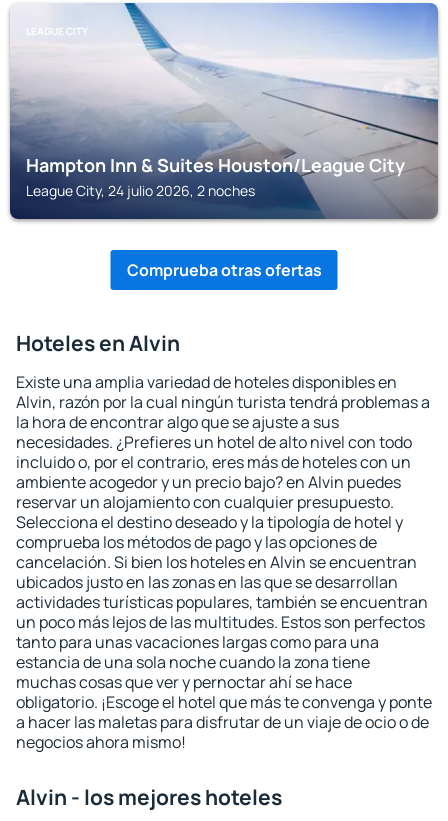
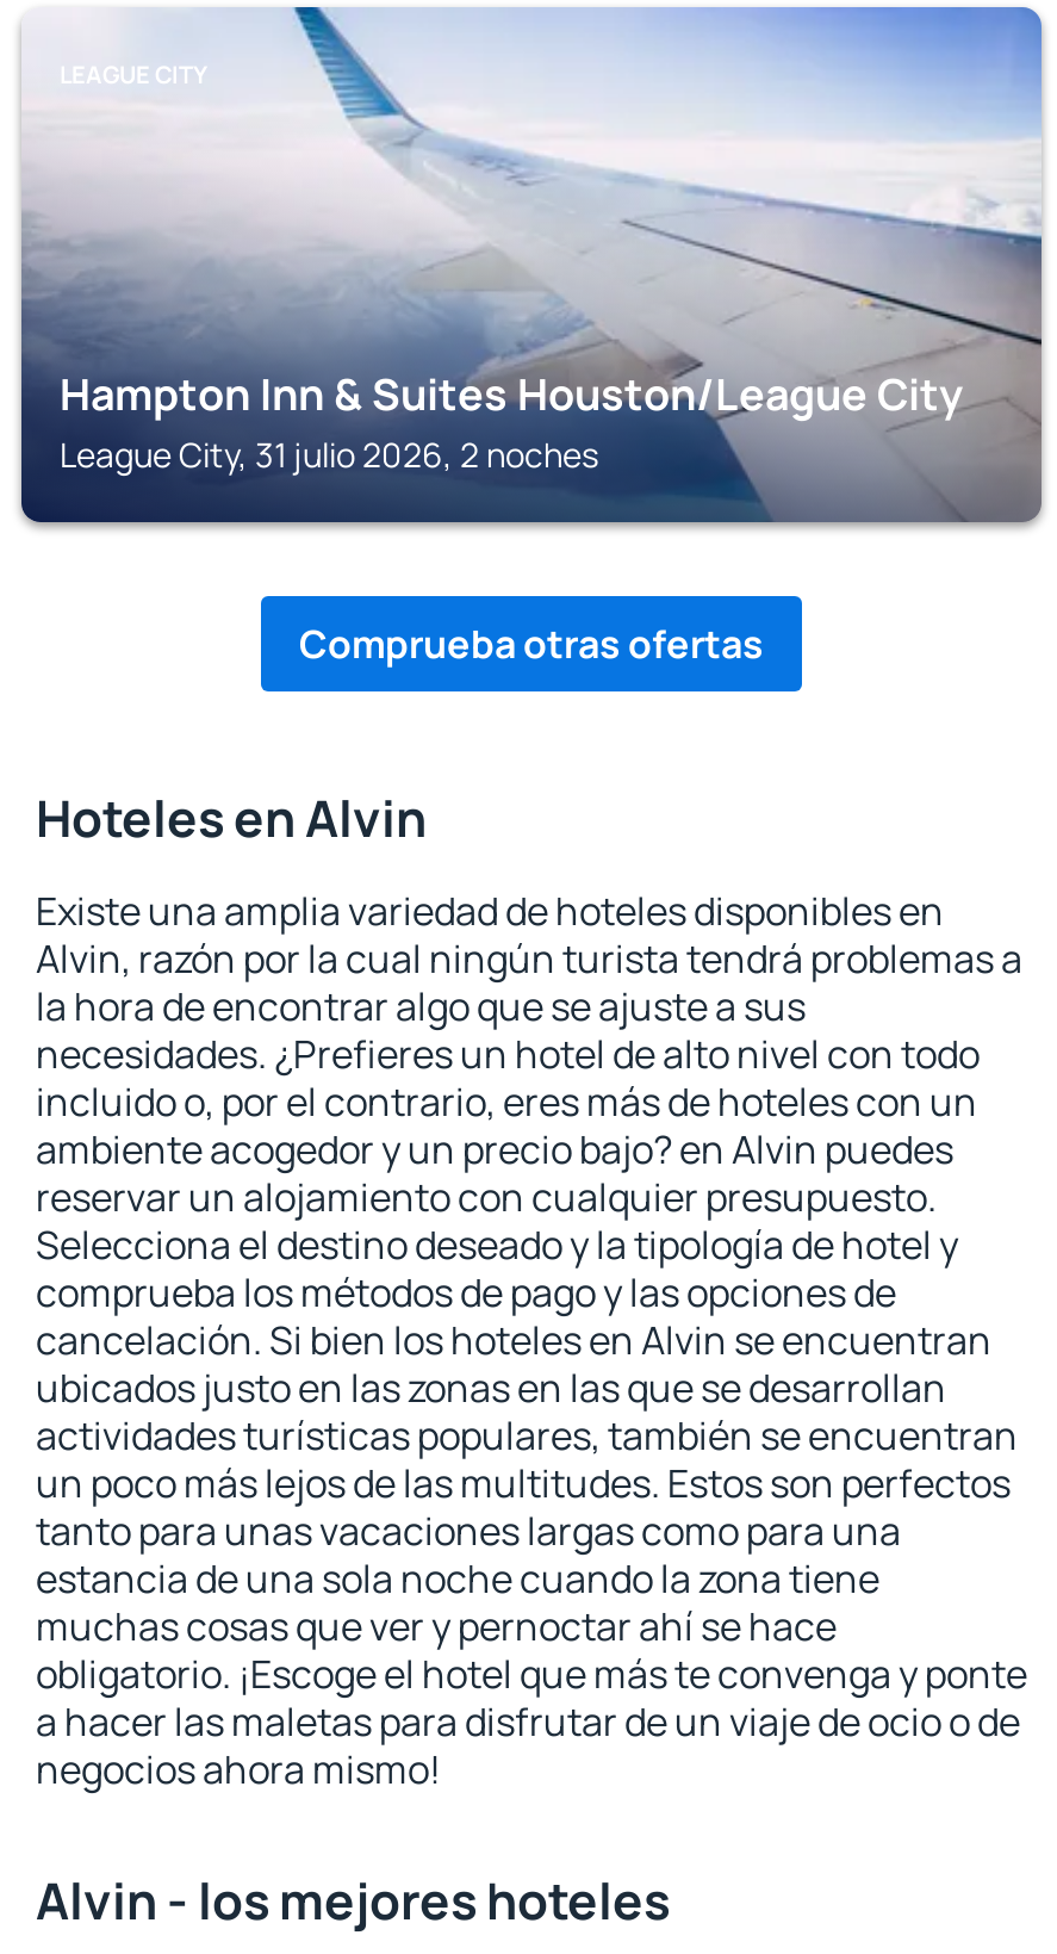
[26,181,255,200] League City, 24 julio 2026, 2 noches -> [60,432,598,477] League City, 31 julio 2026, 2 noches

